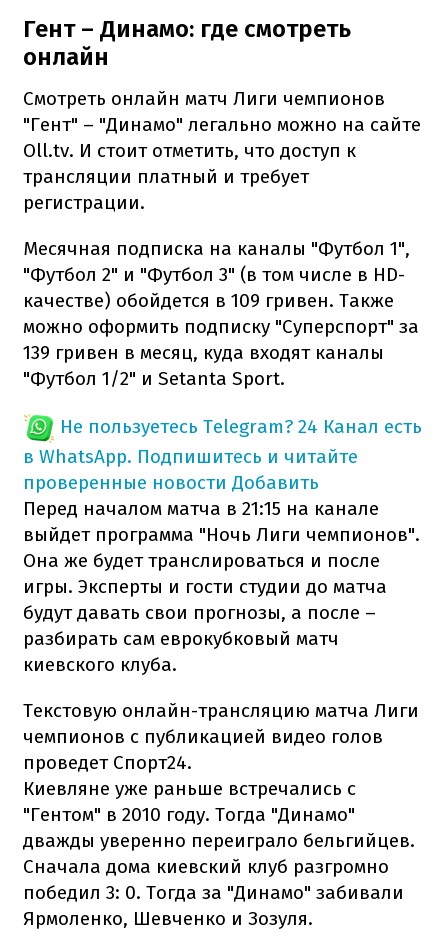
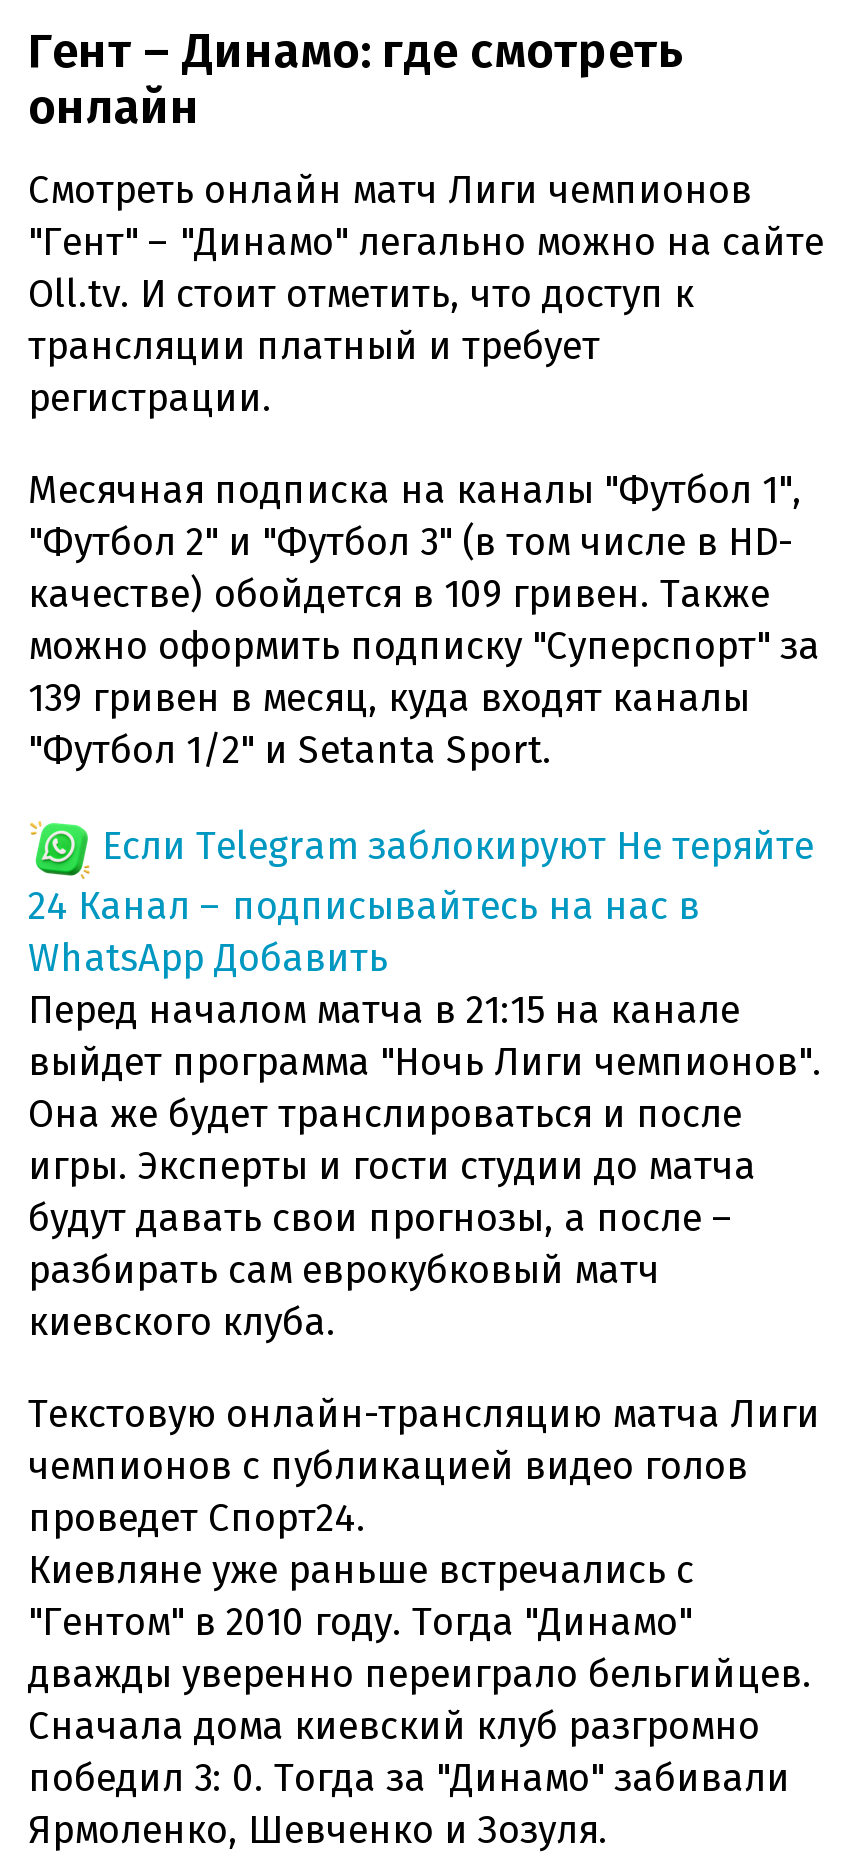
[23,415,422,494] Не пользуетесь Telegram? 24 Канал есть | в WhatsApp. Подпишитесь и читайте | проверенные новости Добавить -> [28,822,814,980] Если Telegram заблокируют Не теряйте | 24 Канал – подписывайтесь на нас в | WhatsApp Добавить

